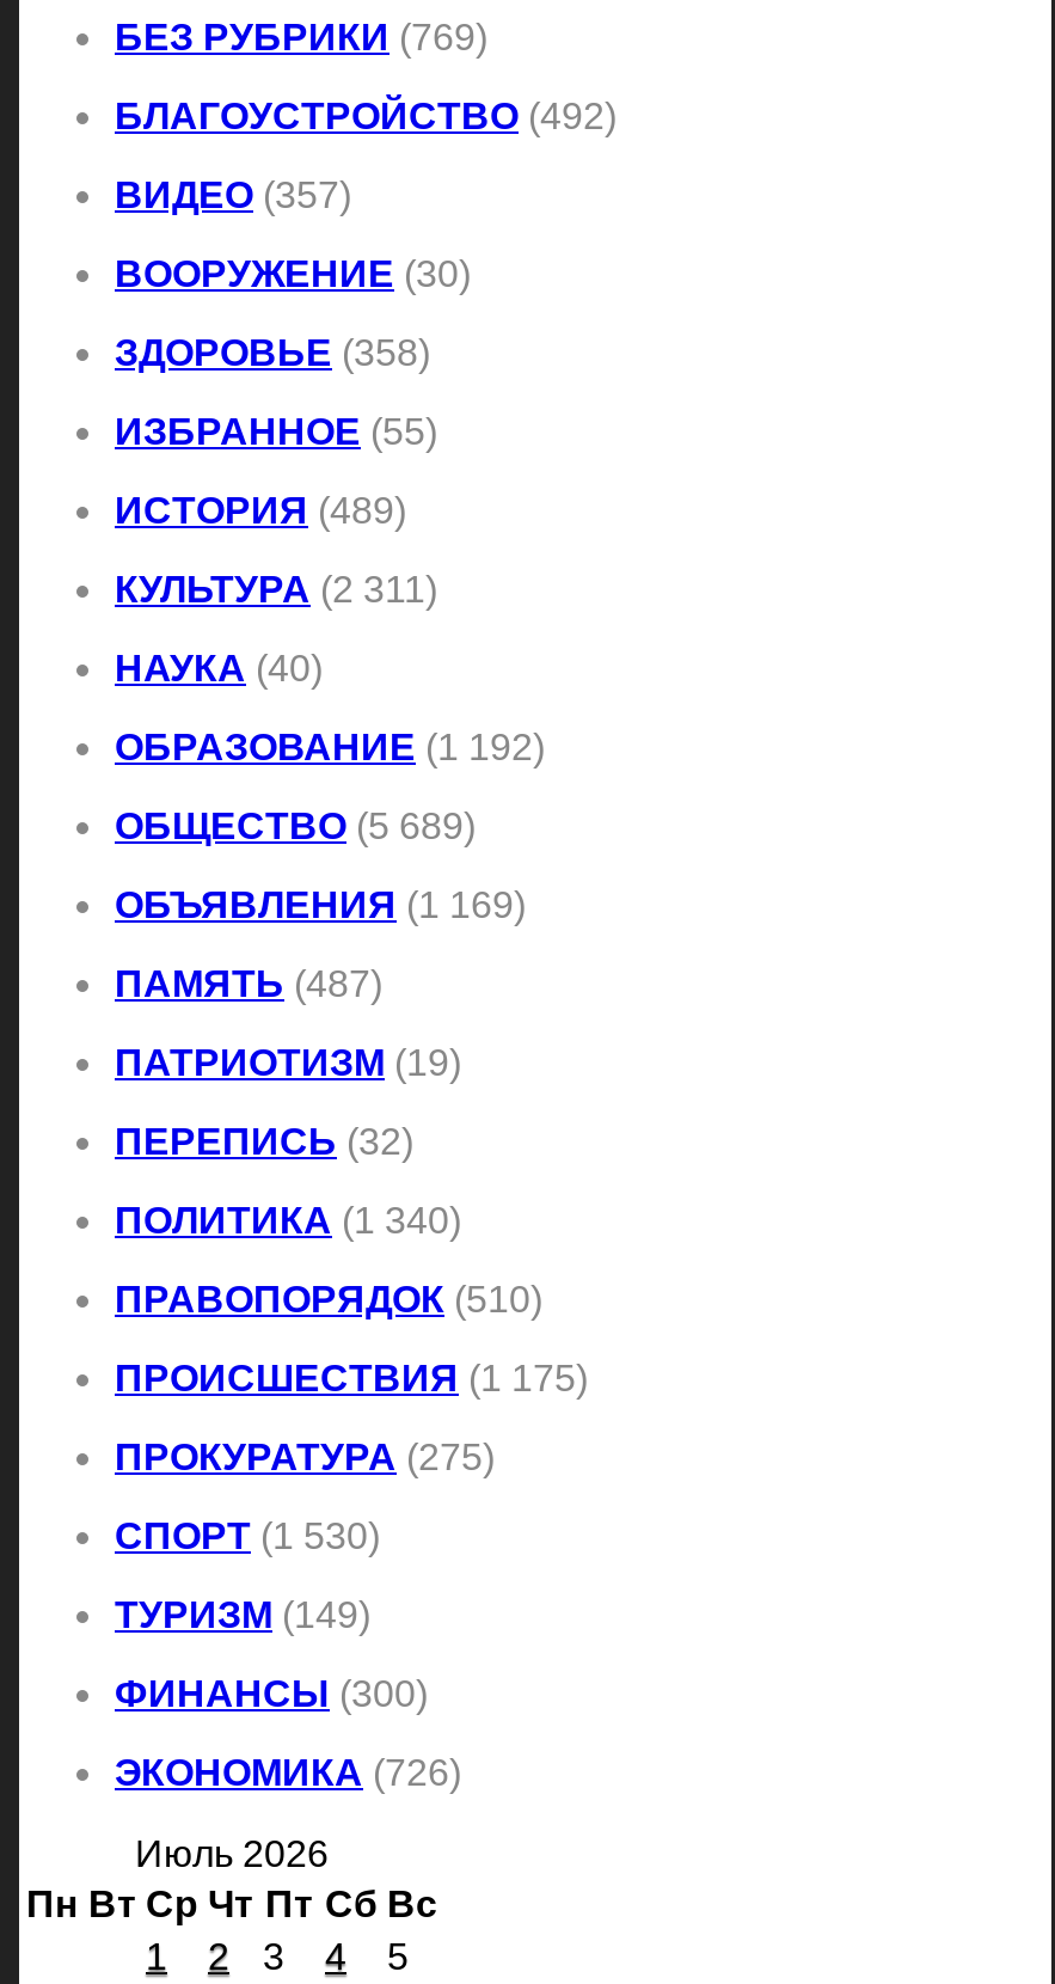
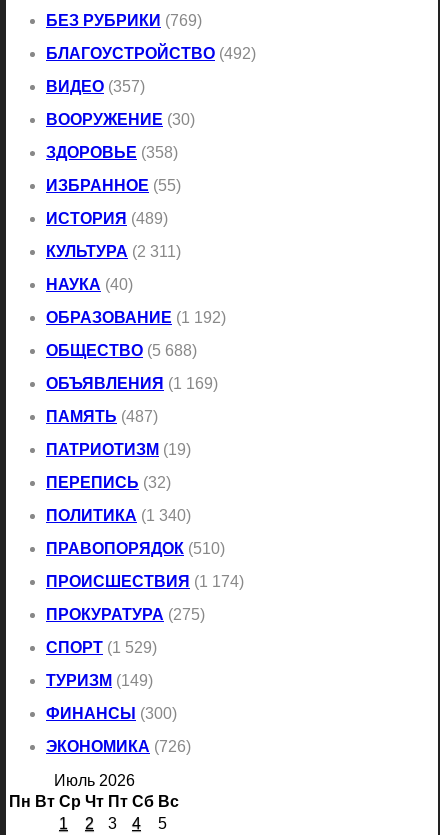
[115,807,476,847] ОБЩЕСТВО (5 689) -> [46,342,197,359] ОБЩЕСТВО (5 688)
[115,1359,588,1400] ПРОИСШЕСТВИЯ (1 175) -> [46,573,244,590] ПРОИСШЕСТВИЯ (1 174)
[115,1517,380,1557] СПОРТ (1 530) -> [46,639,157,656] СПОРТ (1 529)

